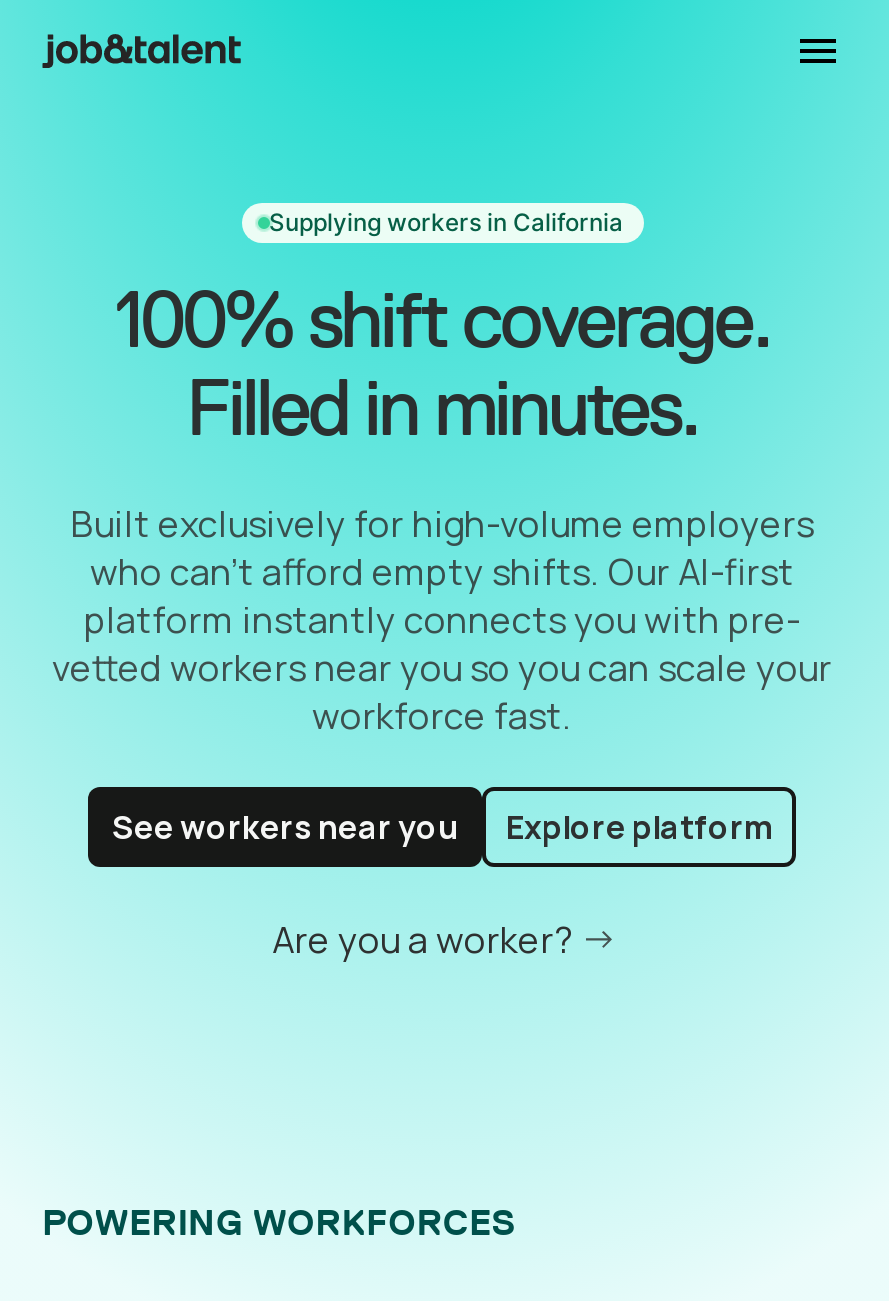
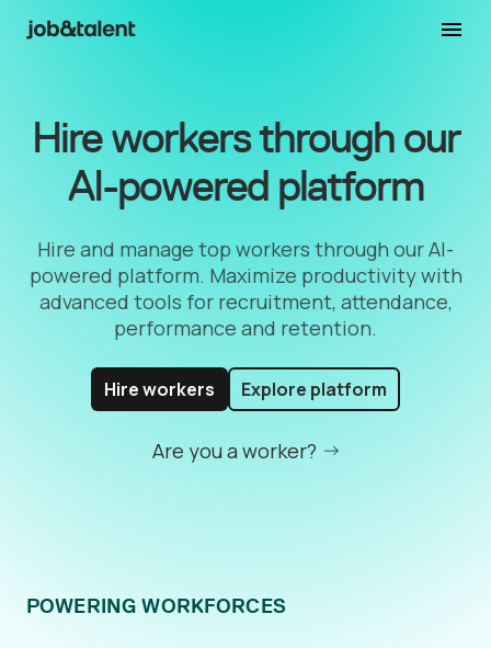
[114,207,770,455] Supplying workers in California | 100% shift coverage. | Filled in minutes. -> [31,111,460,212] Hire workers through our | AI-powered platform
[52,499,832,739] Built exclusively for high-volume employers | who can’t afford empty shifts. Our AI-first | platform instantly connects you with pre- | vetted workers near you so you can scale your | workforce fast. -> [29,236,462,341] Hire and manage top workers through our AI- | powered platform. Maximize productivity with | advanced tools for recruitment, attendance, | performance and retention.
[112,805,458,849] See workers near you -> [104,377,215,401] Hire workers

